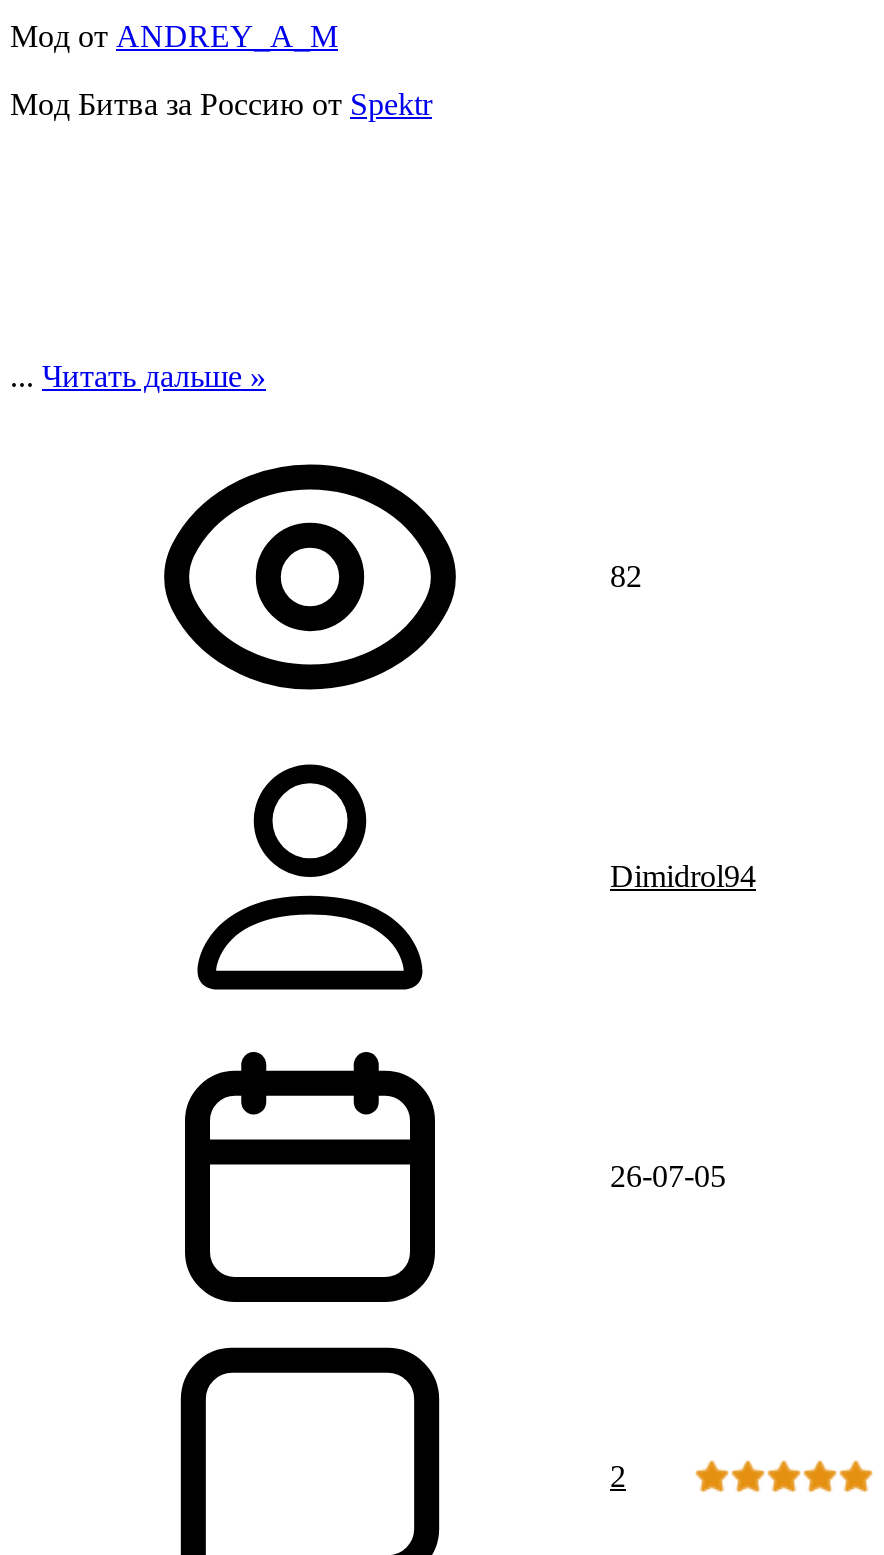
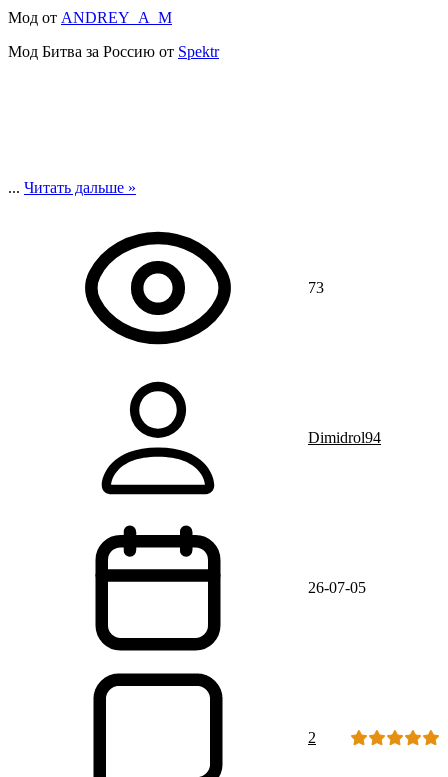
[610,558,642,592] 82 -> [308,279,324,296] 73

